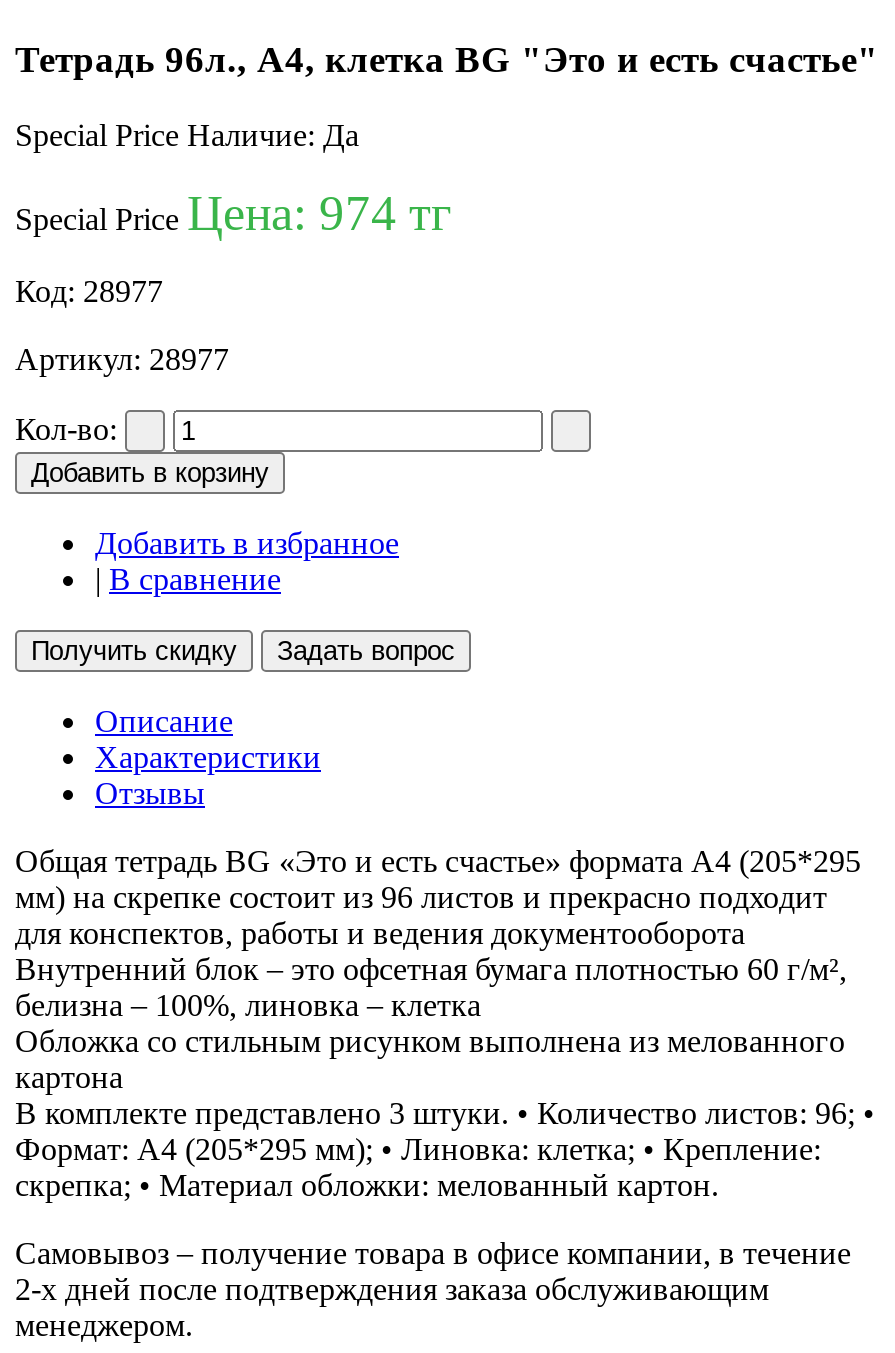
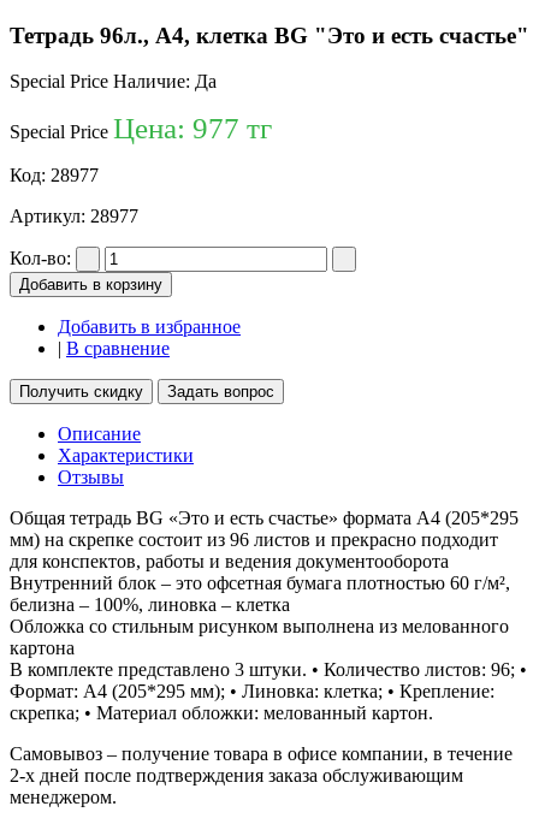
[15,187,451,241] Special Price Цена: 974 тг -> [10,112,272,145] Special Price Цена: 977 тг

